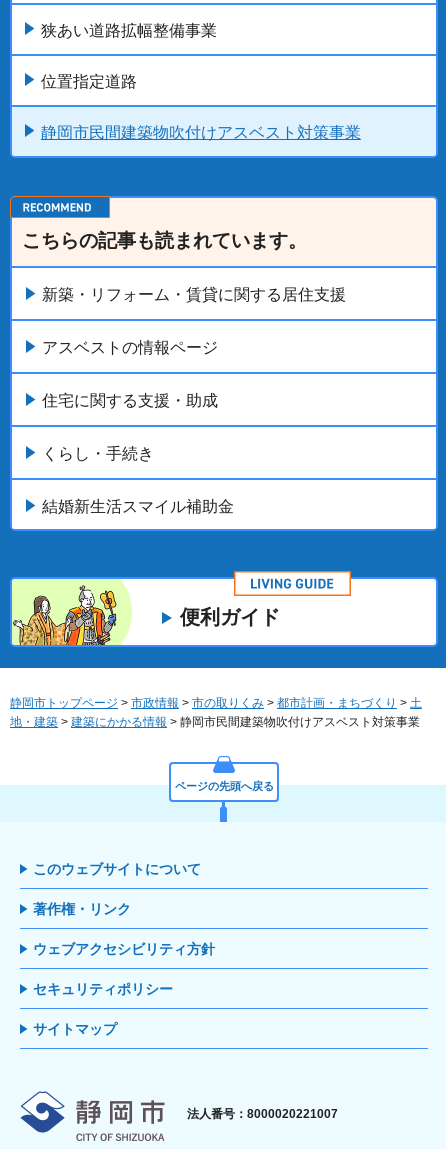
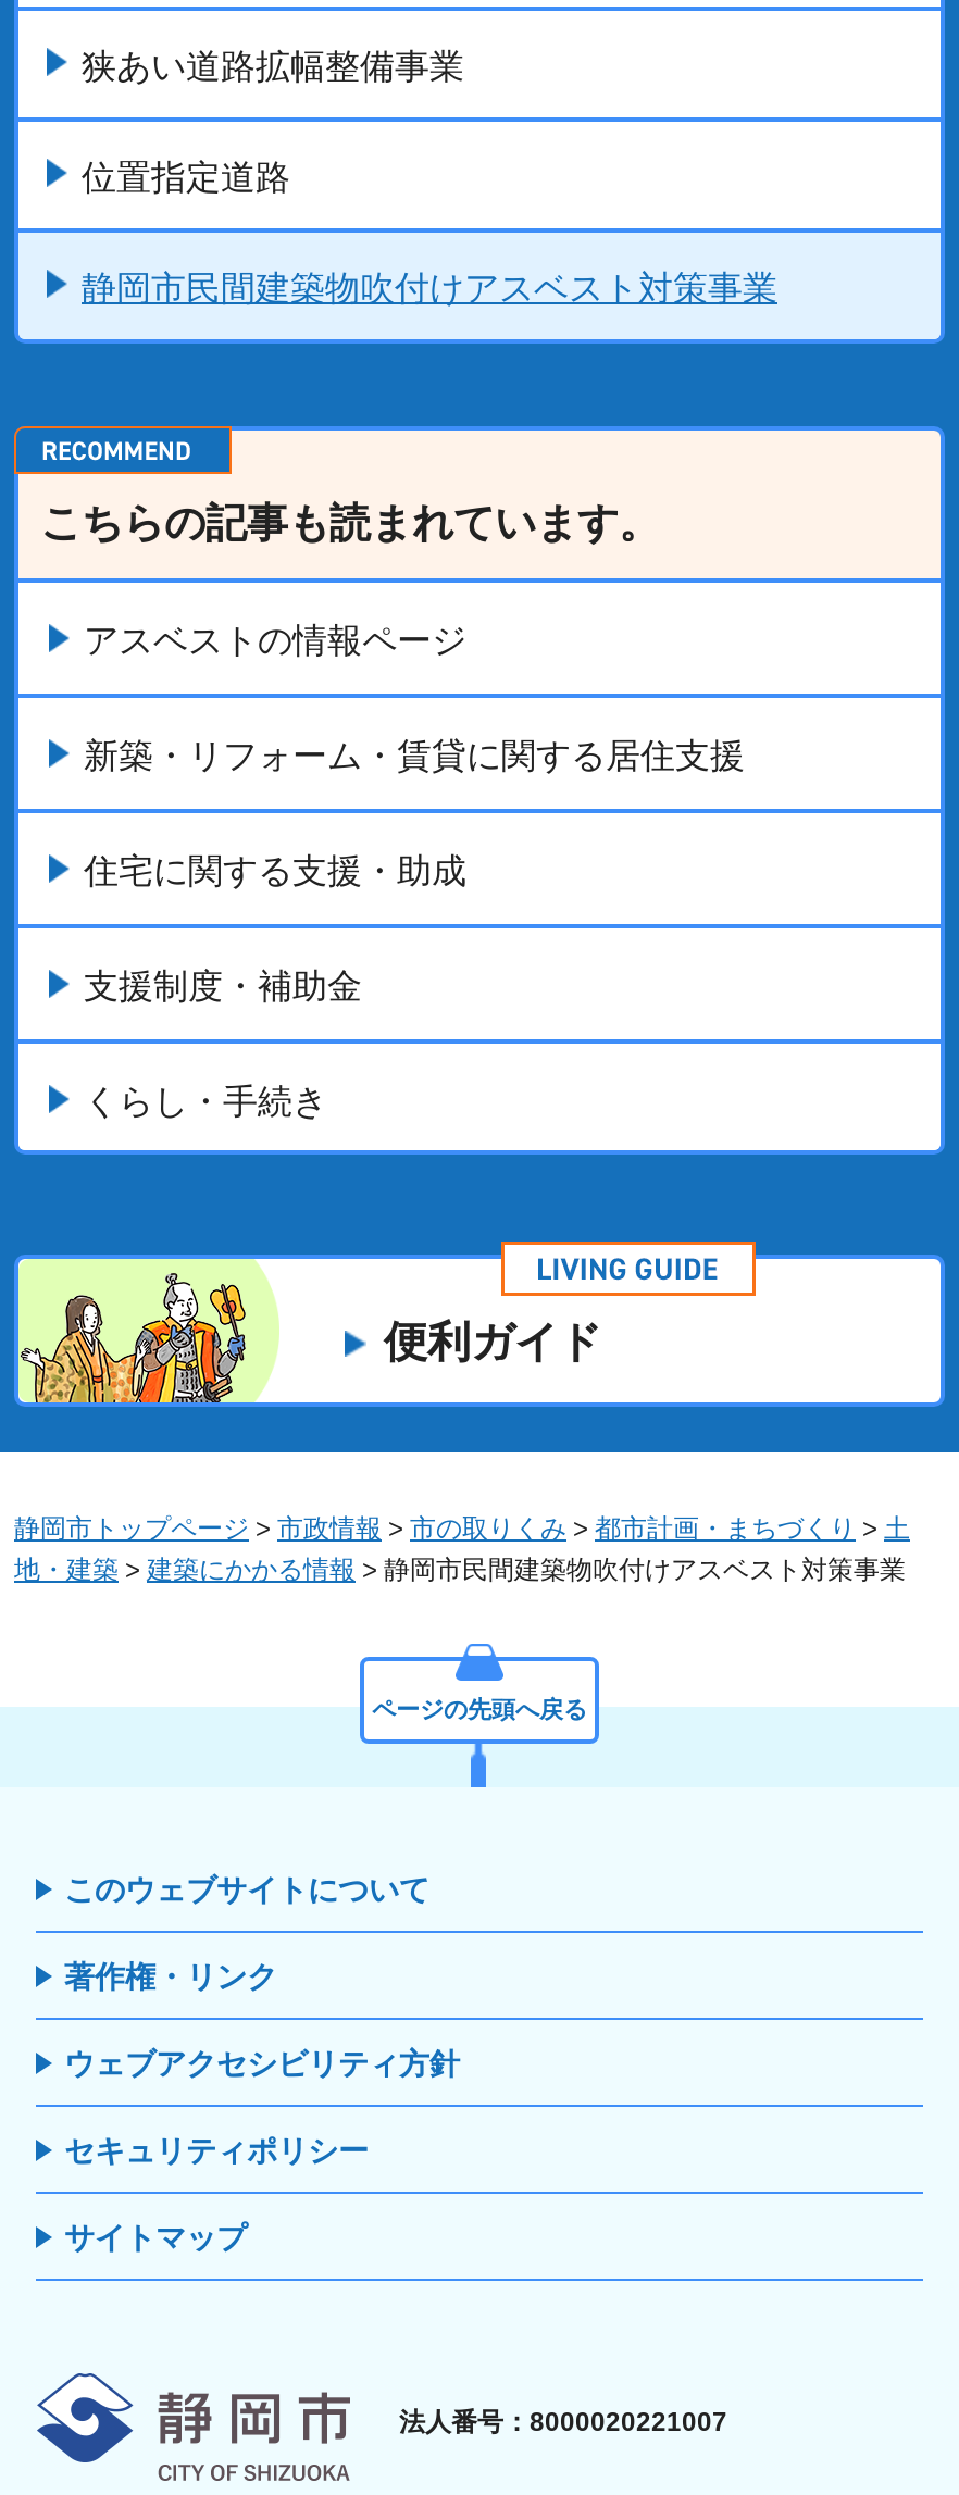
moved [42,286,346,303] -> [84,738,745,774]: 新築・リフォーム・賃貸に関する居住支援
moved [42,339,218,356] -> [84,622,466,659]: アスベストの情報ページ
none -> [84,968,362,1005] 支援制度・補助金
moved [42,445,154,462] -> [84,1083,327,1120]: くらし・手続き
[42,498,234,515] 結婚新生活スマイル補助金 -> none

